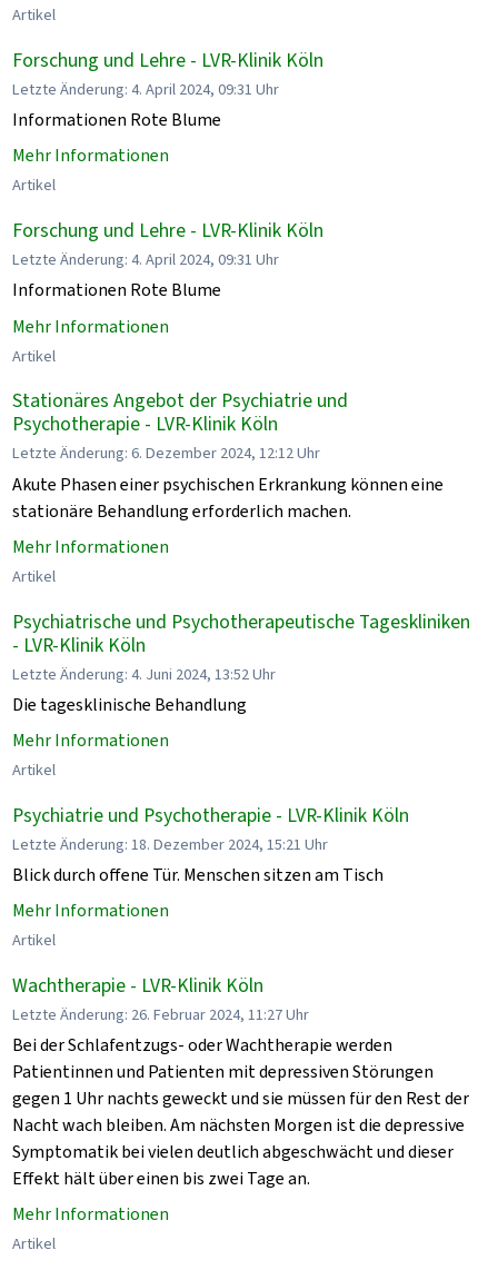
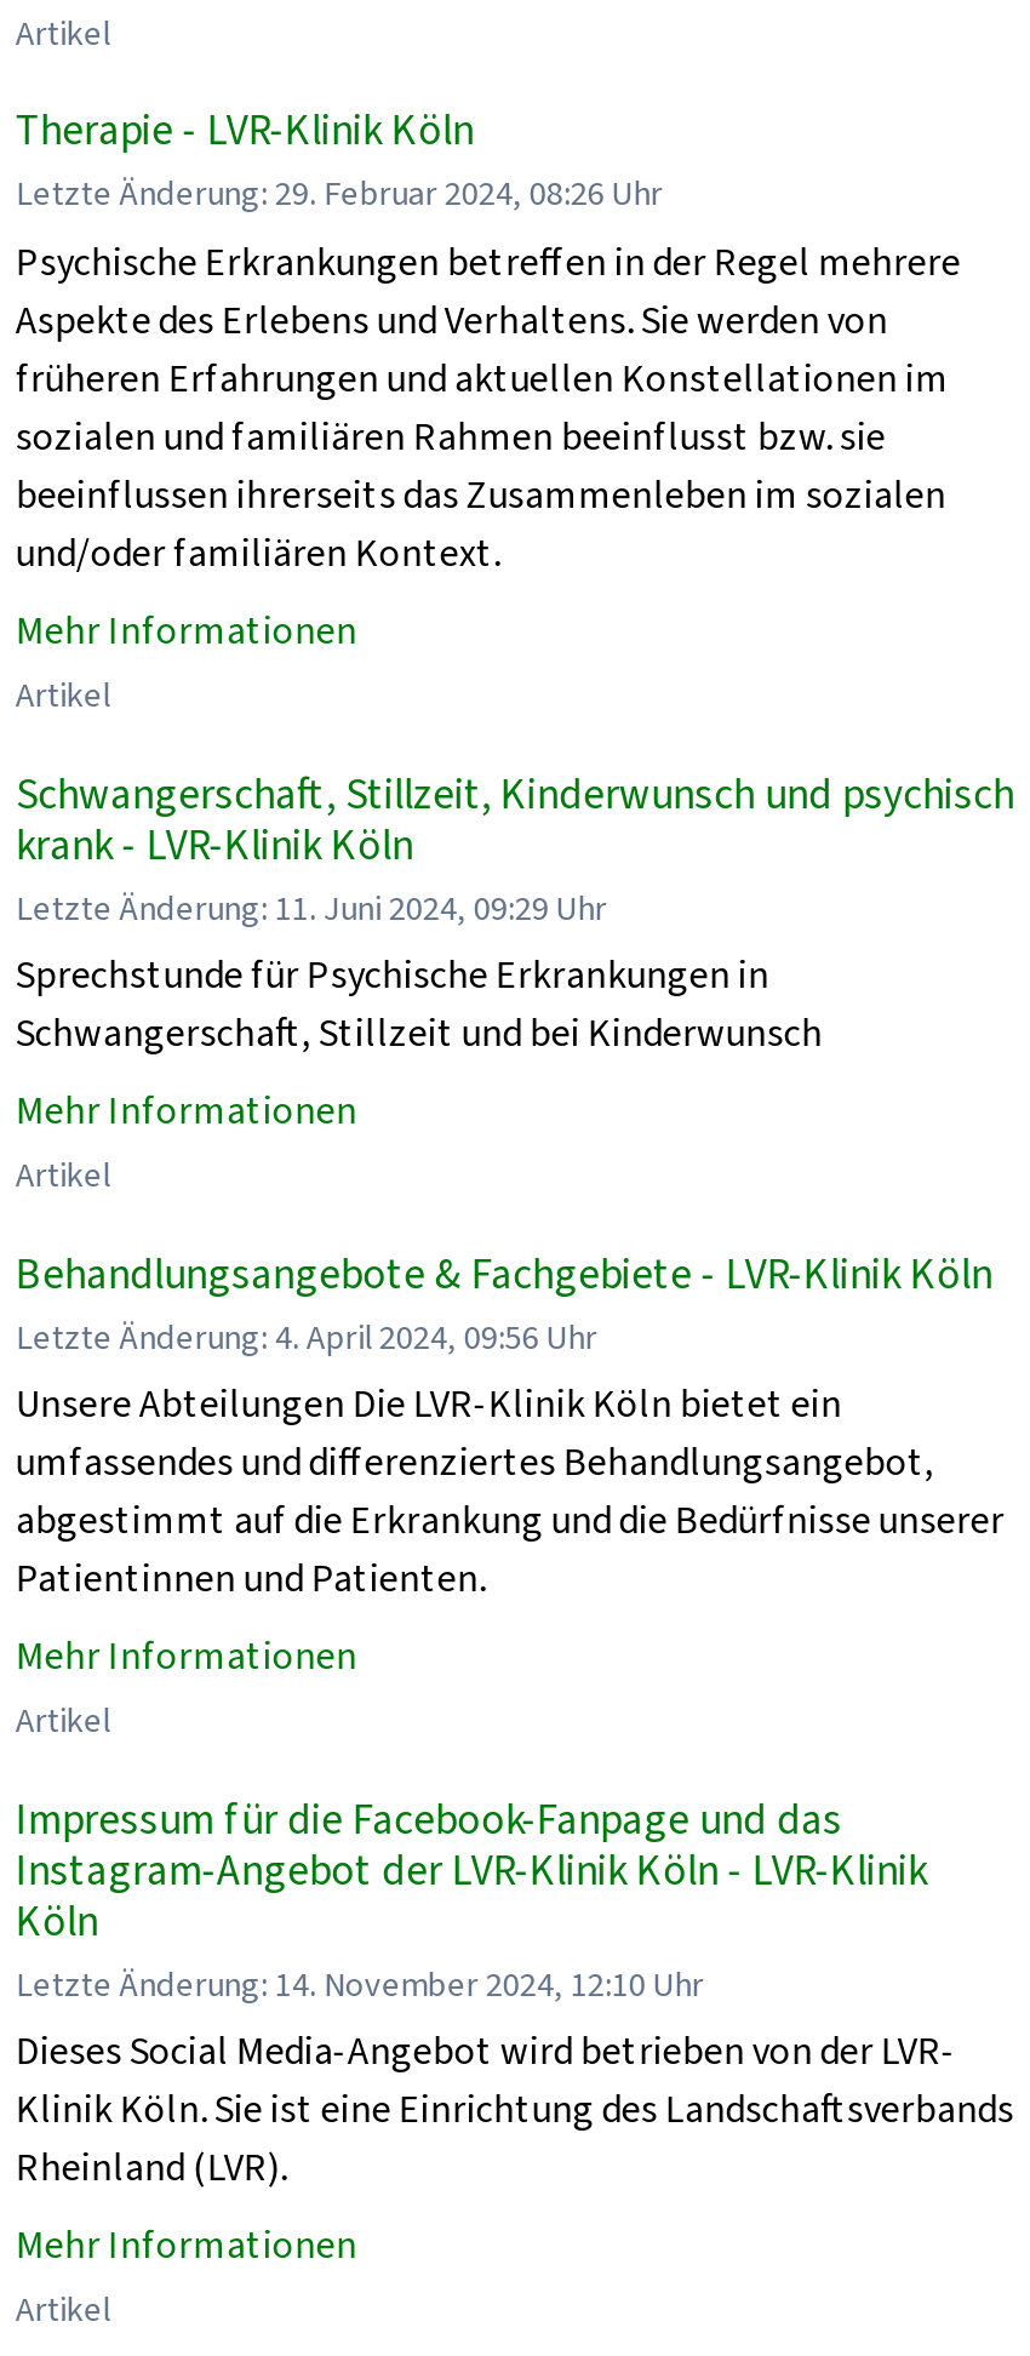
[13,46,324,131] Forschung und Lehre - LVR-Klinik Köln | Letzte Änderung: 4. April 2024, 09:31 Uhr | Informationen Rote Blume -> [16,101,961,577] Therapie - LVR-Klinik Köln | Letzte Änderung: 29. Februar 2024, 08:26 Uhr | Psychische Erkrankungen betreffen in der Regel mehrere | Aspekte des Erlebens und Verhaltens. Sie werden von | früheren Erfahrungen und aktuellen Konstellationen im | sozialen und familiären Rahmen beeinflusst bzw. sie | beeinflussen ihrerseits das Zusammenleben im sozialen | und/oder familiären Kontext.
moved [13,144,169,196] -> [16,604,357,718]: Mehr Informationen | Artikel
[13,217,324,302] Forschung und Lehre - LVR-Klinik Köln | Letzte Änderung: 4. April 2024, 09:31 Uhr | Informationen Rote Blume -> [16,764,1014,1058] Schwangerschaft, Stillzeit, Kinderwunsch und psychisch | krank - LVR-Klinik Köln | Letzte Änderung: 11. Juni 2024, 09:29 Uhr | Sprechstunde für Psychische Erkrankungen in | Schwangerschaft, Stillzeit und bei Kinderwunsch
moved [13,314,169,366] -> [16,1085,357,1199]: Mehr Informationen | Artikel
[13,387,444,522] Stationäres Angebot der Psychiatrie und | Psychotherapie - LVR-Klinik Köln | Letzte Änderung: 6. Dezember 2024, 12:12 Uhr | Akute Phasen einer psychischen Erkrankung können eine | stationäre Behandlung erforderlich machen. -> [16,1244,1004,1604] Behandlungsangebote & Fachgebiete - LVR-Klinik Köln | Letzte Änderung: 4. April 2024, 09:56 Uhr | Unsere Abteilungen Die LVR-Klinik Köln bietet ein | umfassendes und differenziertes Behandlungsangebot, | abgestimmt auf die Erkrankung und die Bedürfnisse unserer | Patientinnen und Patienten.
moved [13,535,169,587] -> [16,1631,357,1745]: Mehr Informationen | Artikel
[13,608,471,1190] Psychiatrische und Psychotherapeutische Tageskliniken | - LVR-Klinik Köln | Letzte Änderung: 4. Juni 2024, 13:52 Uhr | Die tagesklinische Behandlung | Mehr Informationen | Artikel | Psychiatrie und Psychotherapie - LVR-Klinik Köln | Letzte Änderung: 18. Dezember 2024, 15:21 Uhr | Blick durch offene Tür. Menschen sitzen am Tisch | Mehr Informationen | Artikel | Wachtherapie - LVR-Klinik Köln | Letzte Änderung: 26. Februar 2024, 11:27 Uhr | Bei der Schlafentzugs- oder Wachtherapie werden | Patientinnen und Patienten mit depressiven Störungen | gegen 1 Uhr nachts geweckt und sie müssen für den Rest der | Nacht wach bleiben. Am nächsten Morgen ist die depressive | Symptomatik bei vielen deutlich abgeschwächt und dieser | Effekt hält über einen bis zwei Tage an. -> [16,1790,1014,2193] Impressum für die Facebook-Fanpage und das | Instagram-Angebot der LVR-Klinik Köln - LVR-Klinik | Köln | Letzte Änderung: 14. November 2024, 12:10 Uhr | Dieses Social Media-Angebot wird betrieben von der LVR- | Klinik Köln. Sie ist eine Einrichtung des Landschaftsverbands | Rheinland (LVR).

